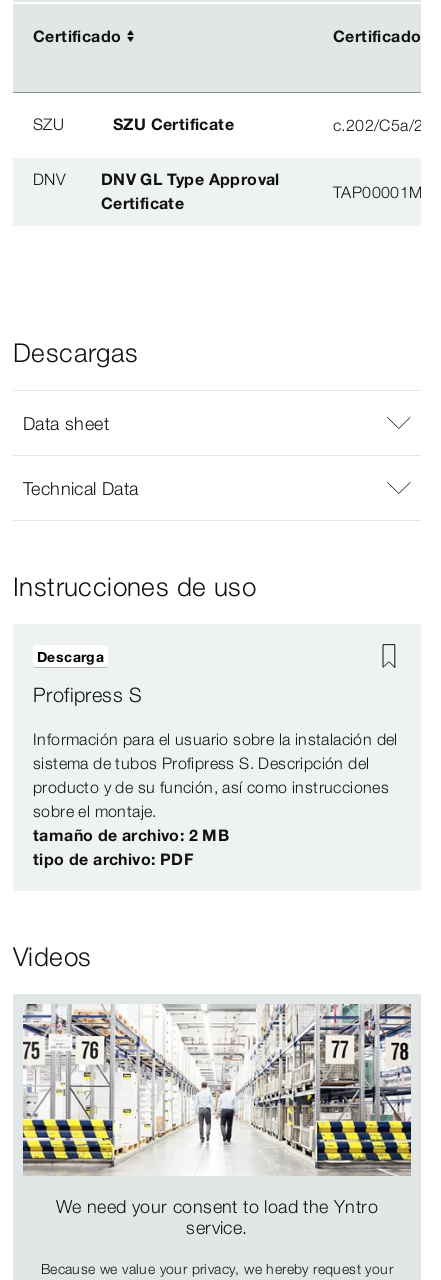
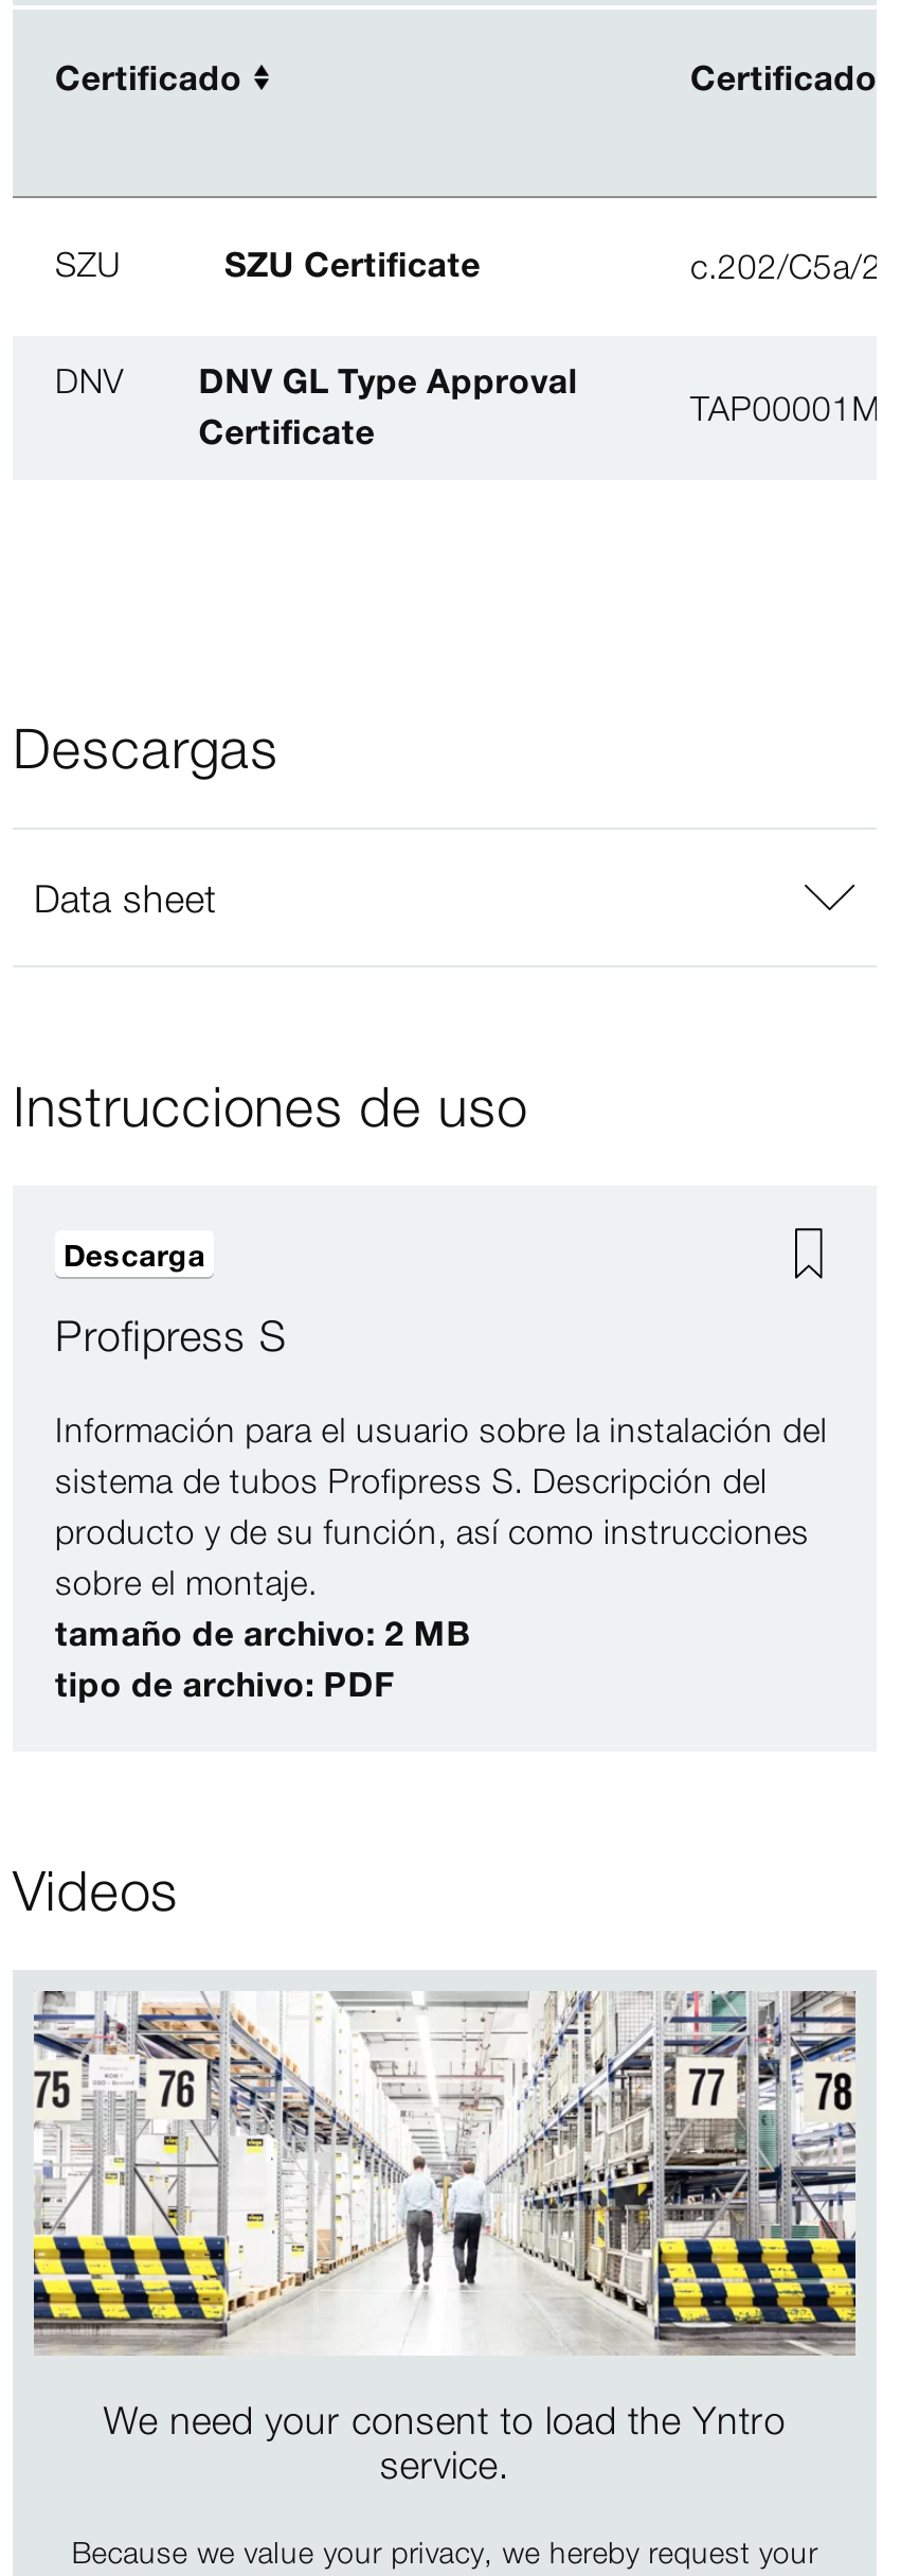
[23,477,139,500] Technical Data -> none

